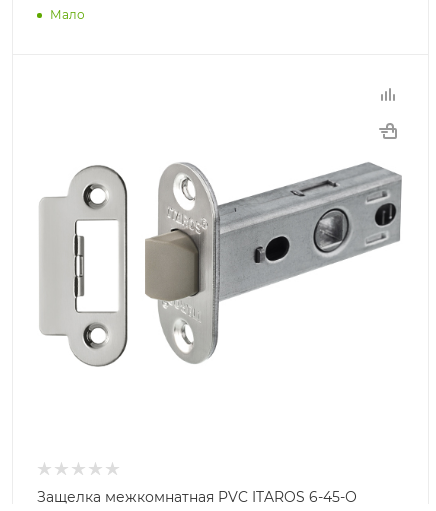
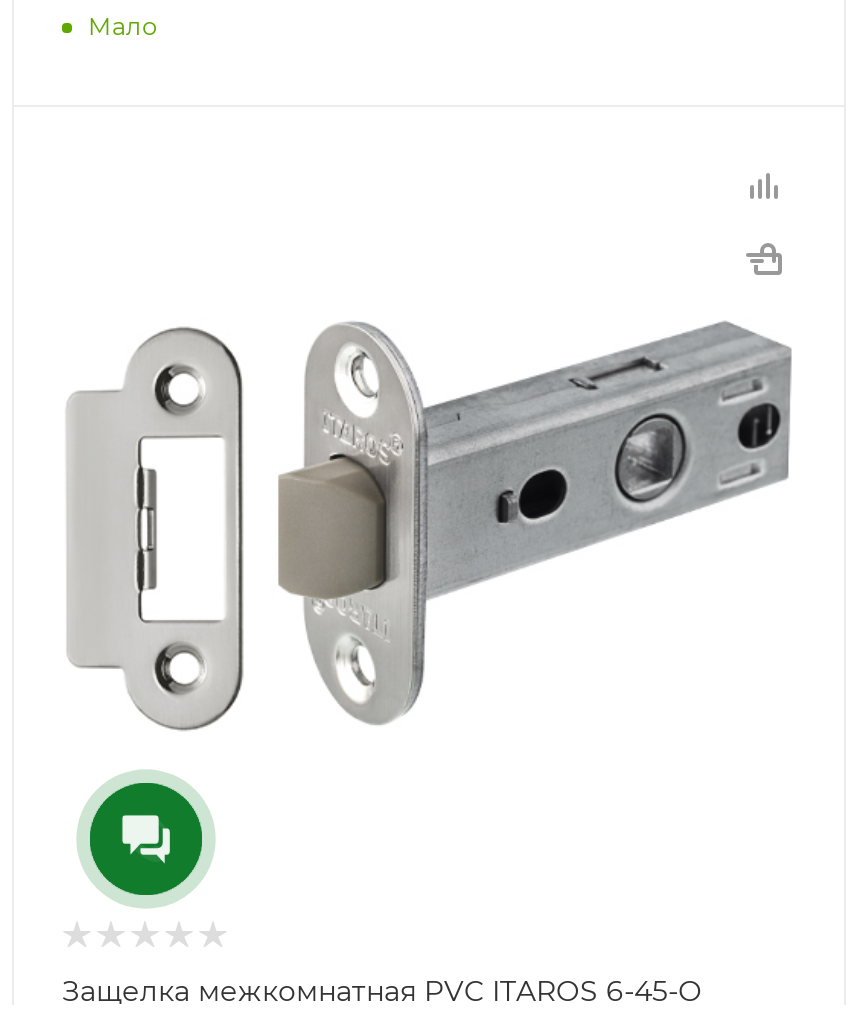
none -> [76,769,216,909] [image]

